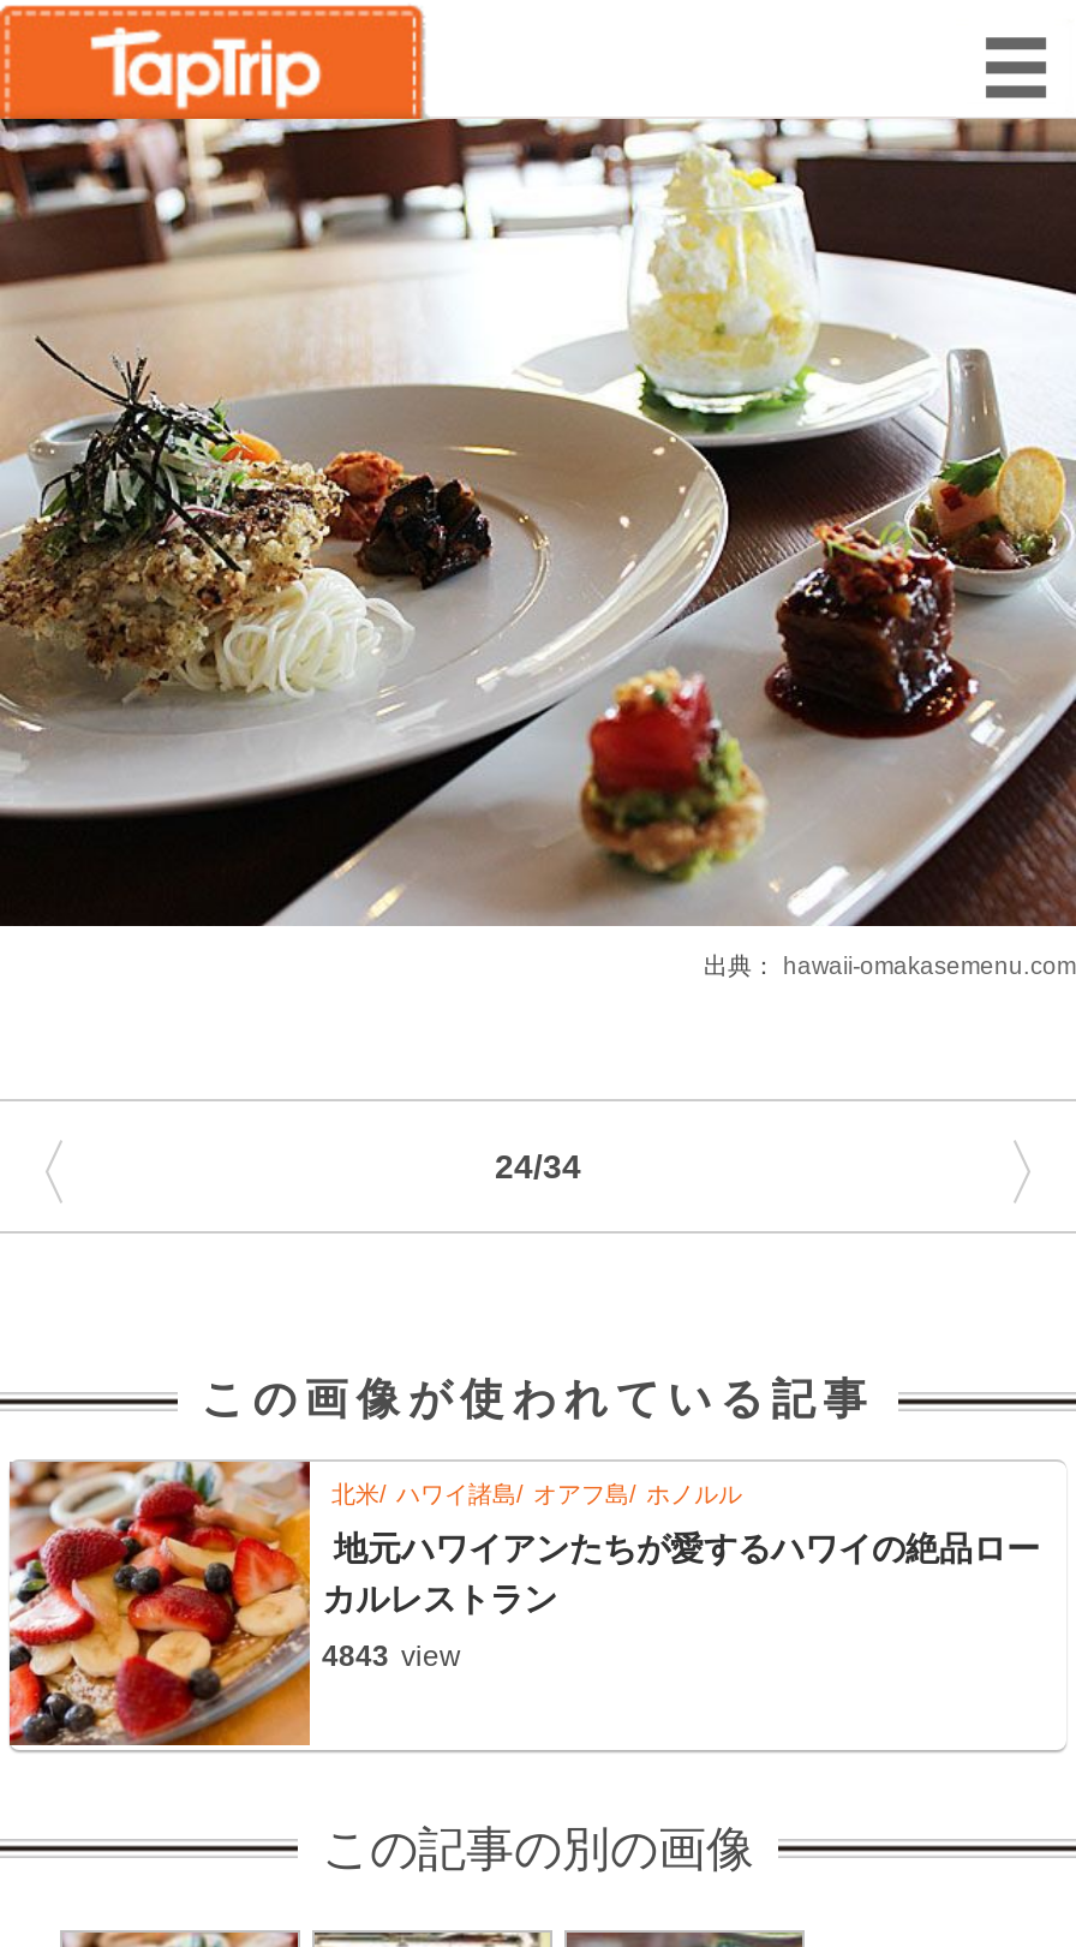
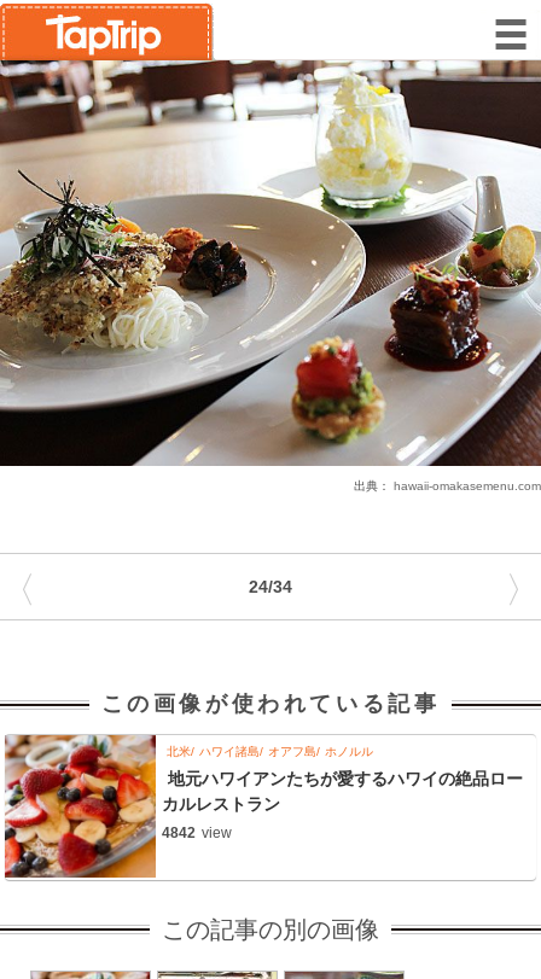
[322,1640,461,1673] 4843 view -> [162,824,232,841] 4842 view

